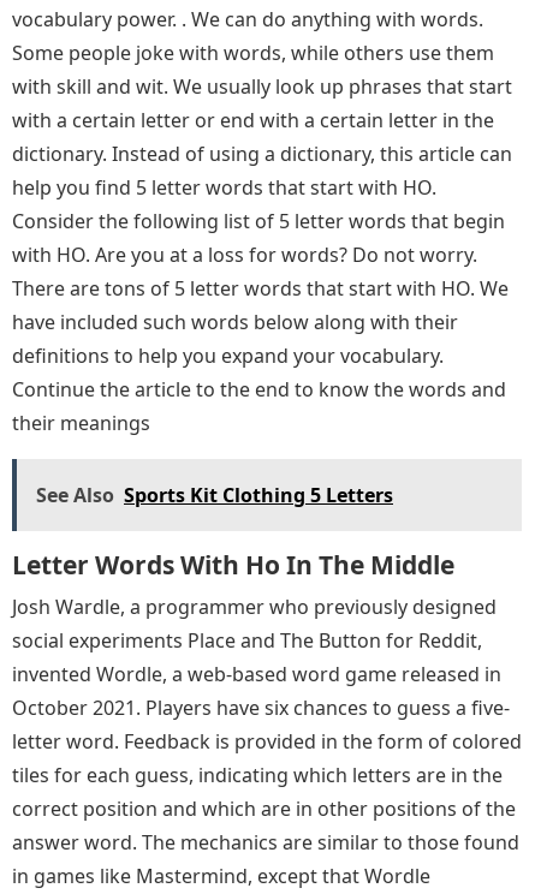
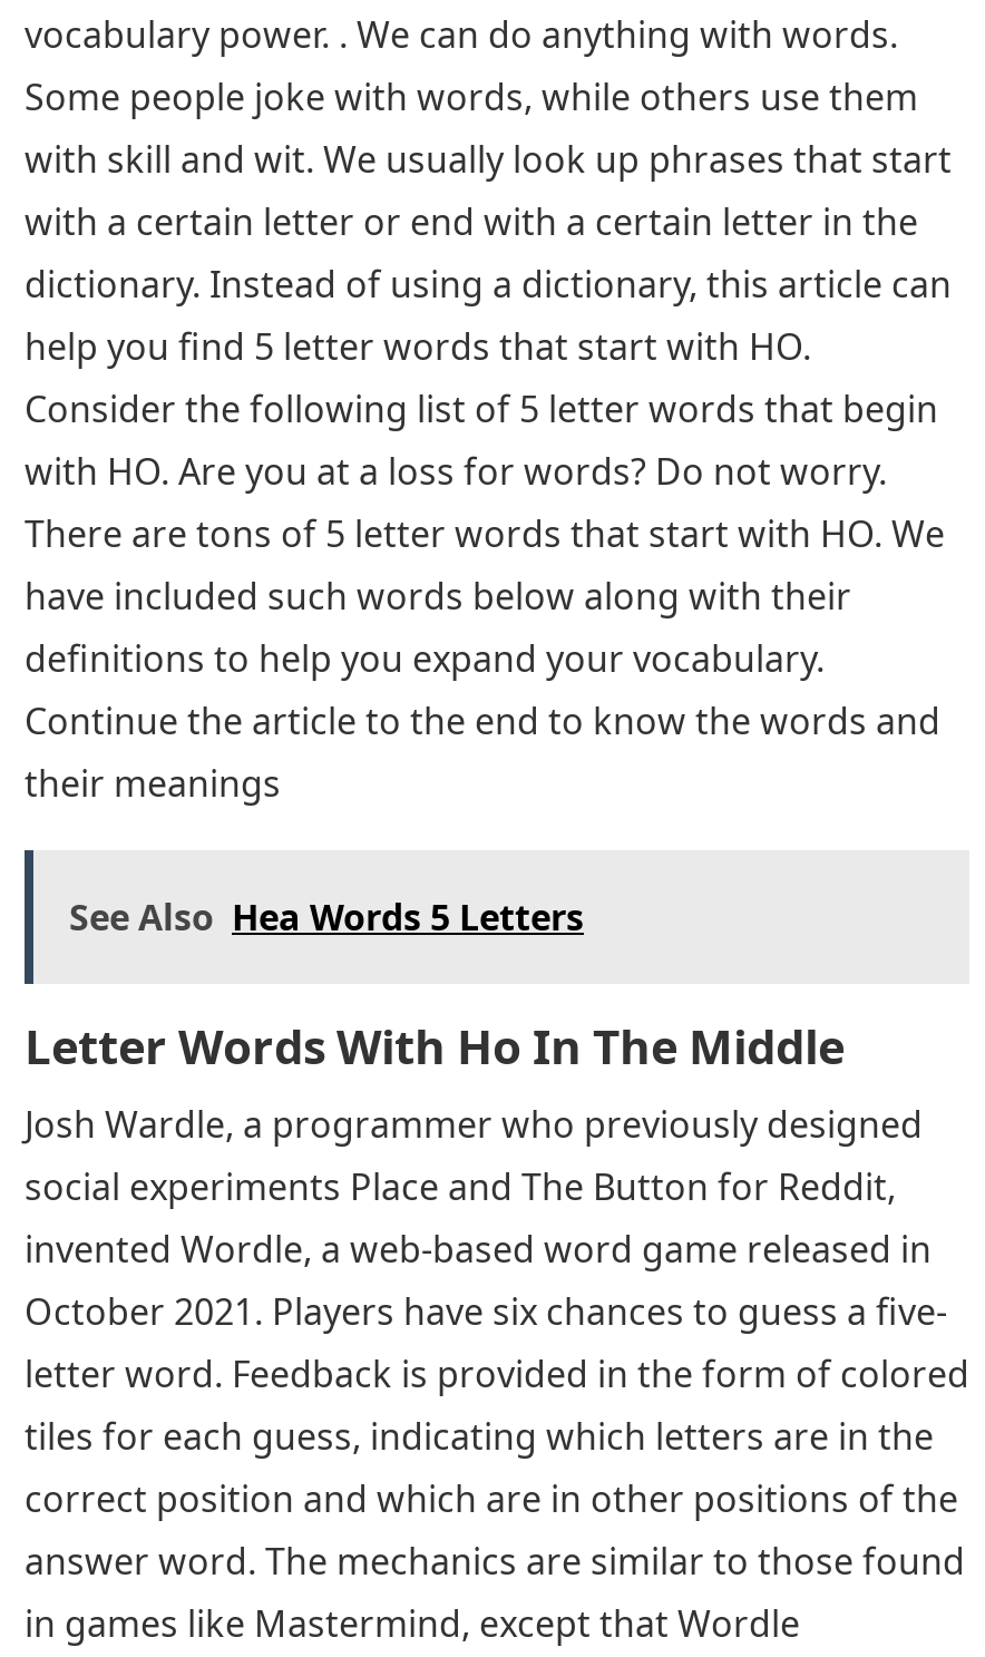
[36,481,393,508] See Also Sports Kit Clothing 5 Letters -> [69,892,584,941] See Also Hea Words 5 Letters

